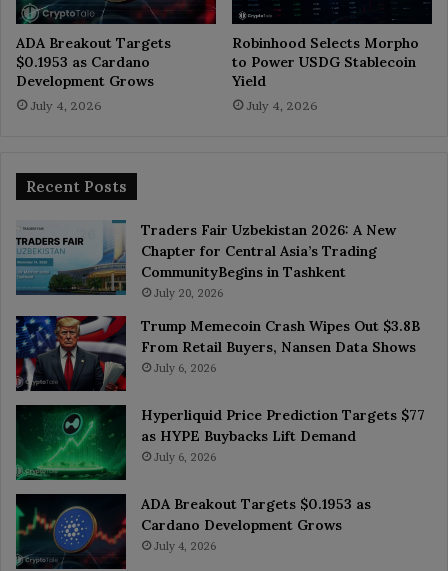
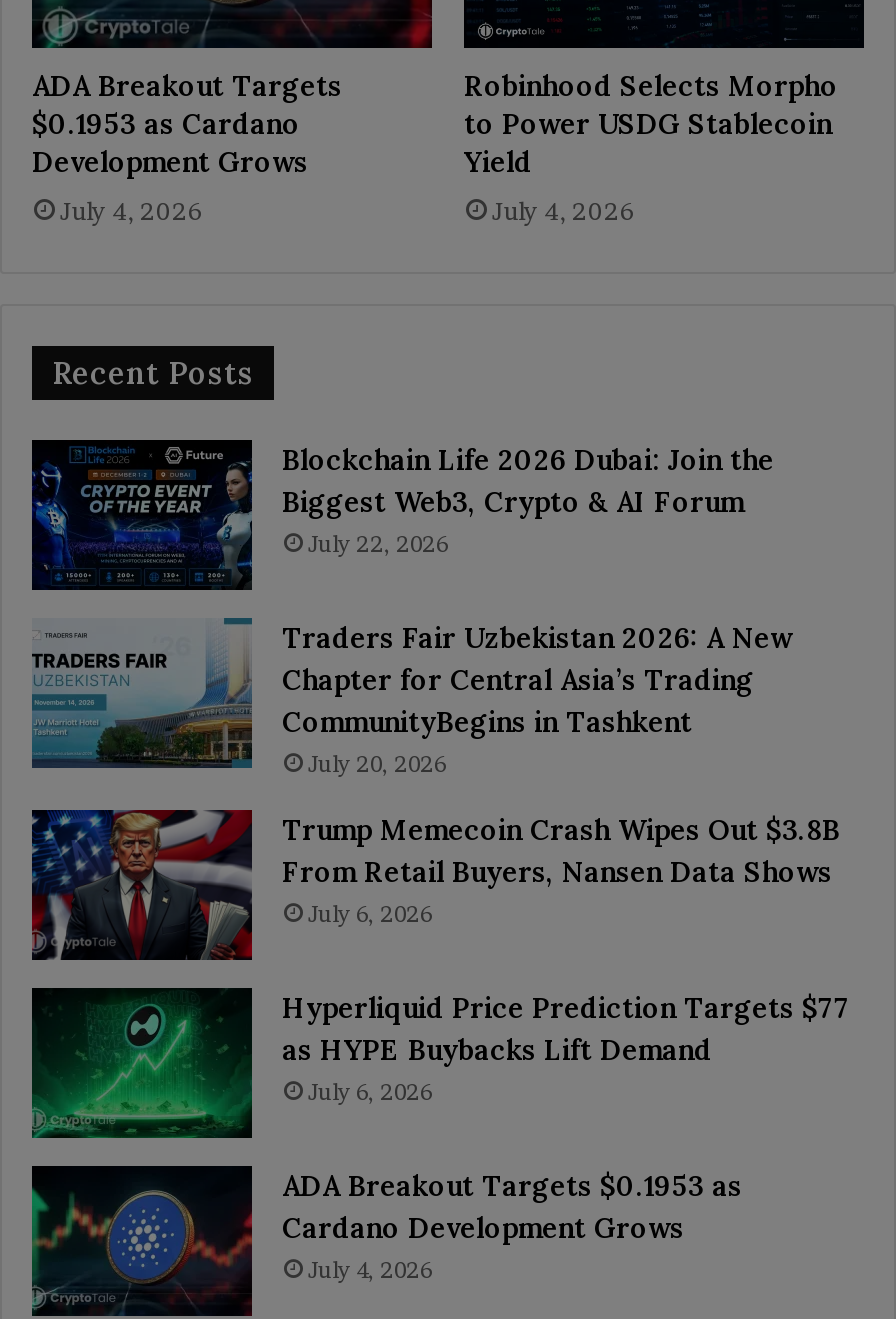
none -> [30,438,774,592] [image] | Blockchain Life 2026 Dubai: Join the | Biggest Web3, Crypto & AI Forum | July 22, 2026

